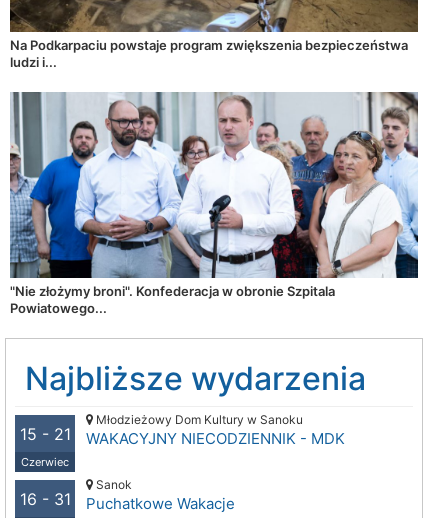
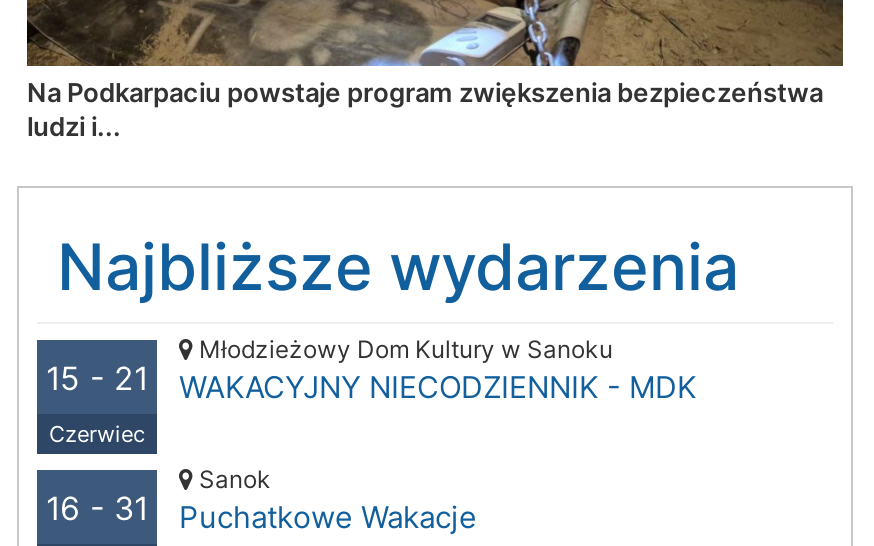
[9,91,419,316] [image] | "Nie złożymy broni". Konfederacja w obronie Szpitala | Powiatowego... -> none

